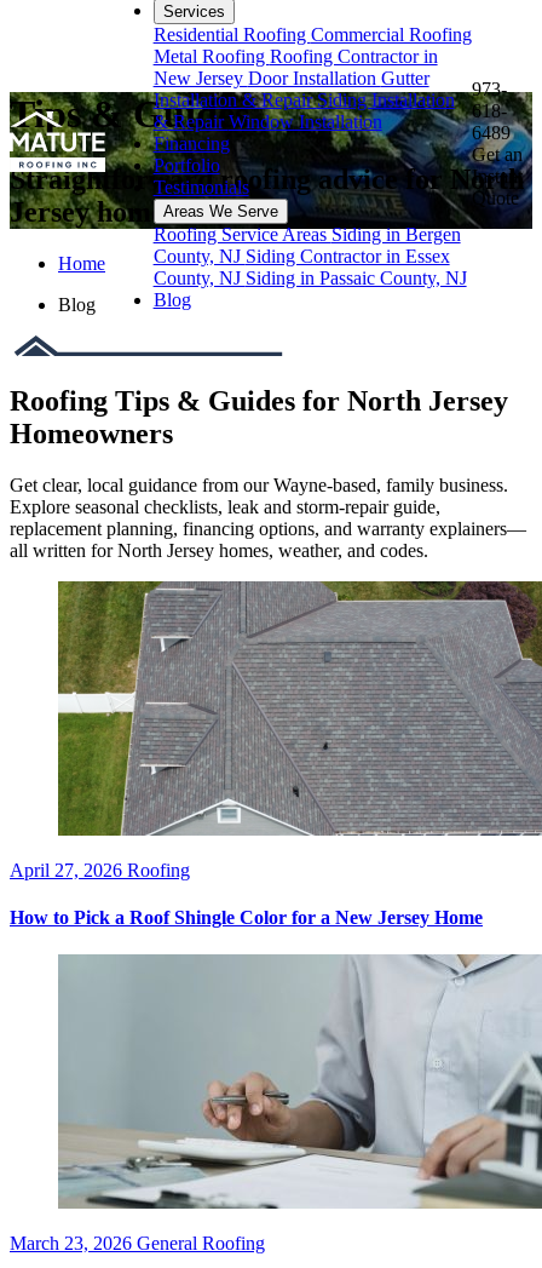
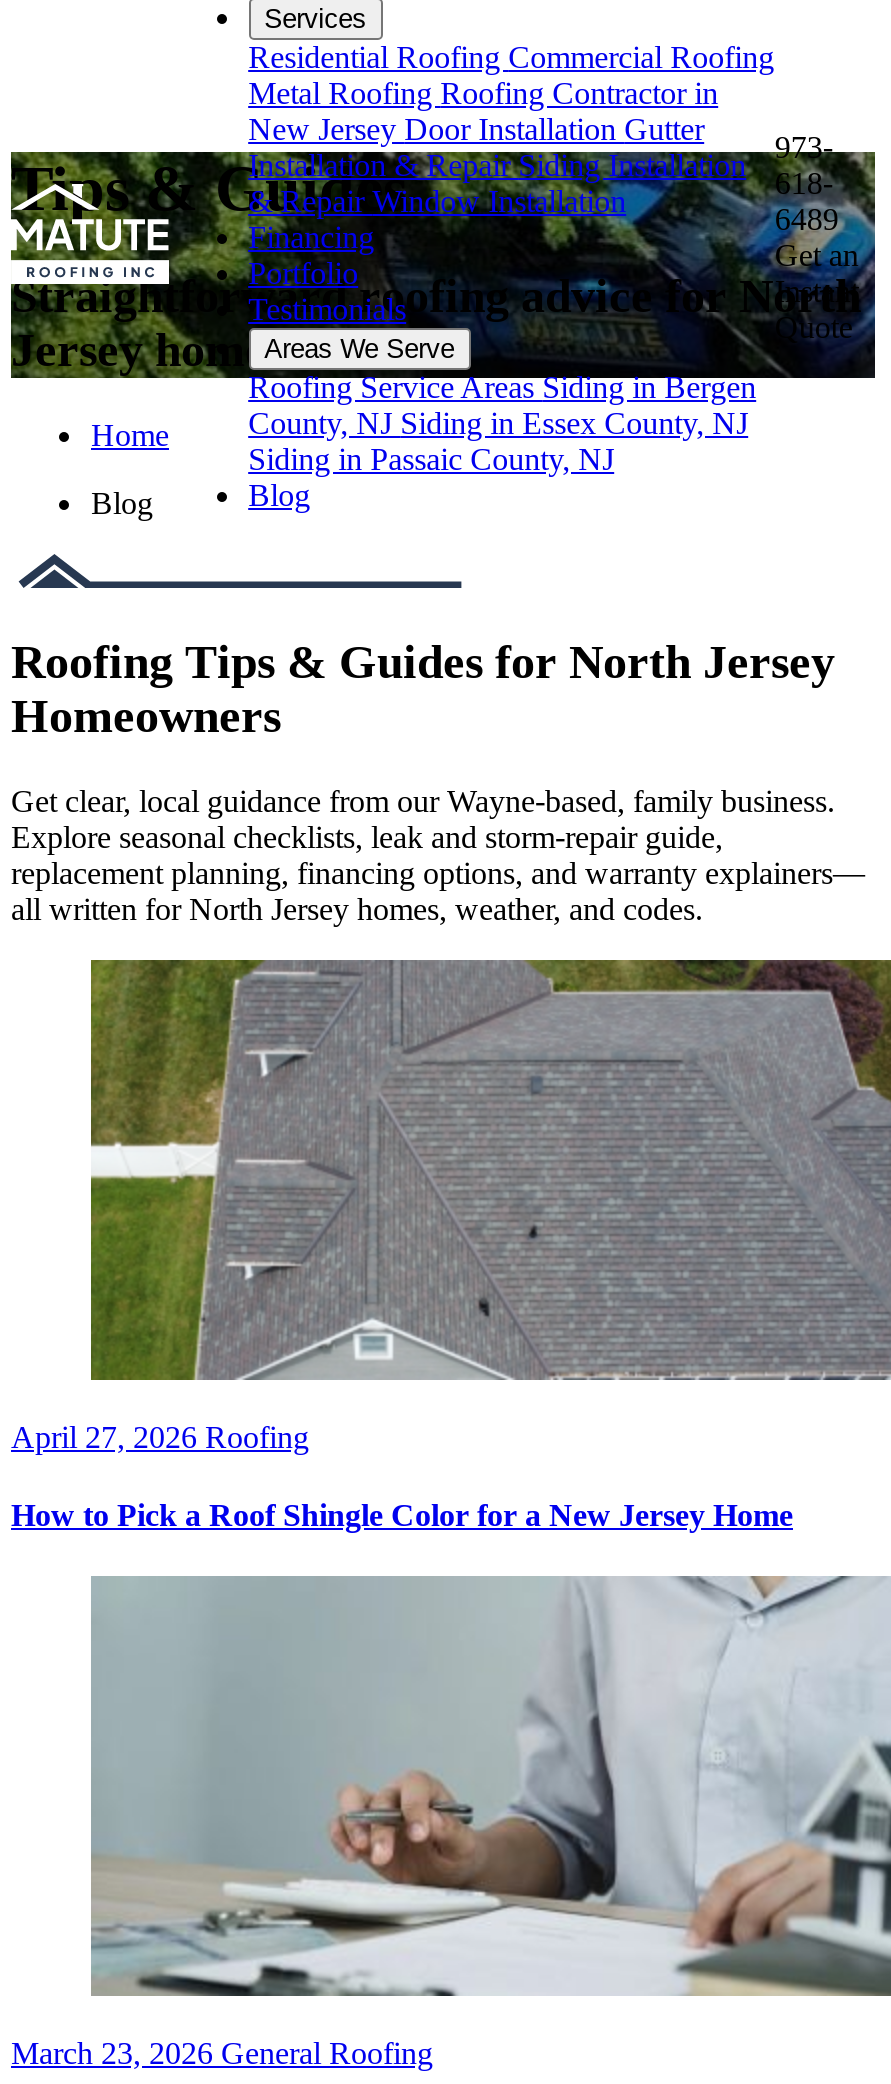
[153,246,467,288] County, NJ Siding Contractor in Essex | County, NJ Siding in Passaic County, NJ -> [248,406,748,476] County, NJ Siding in Essex County, NJ | Siding in Passaic County, NJ

